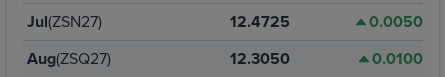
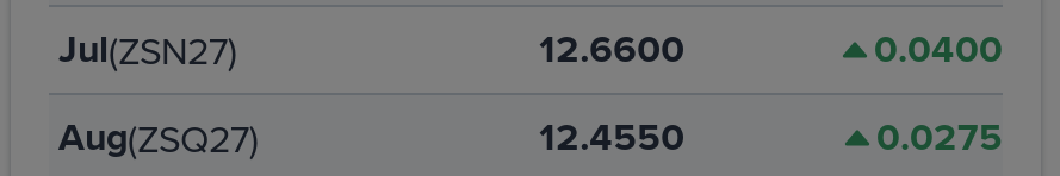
[230,10,290,33] 12.4725 -> [539,21,685,76] 12.6600
[369,10,423,33] 0.0050 -> [874,21,1003,76] 0.0400
[230,47,290,70] 12.3050 -> [539,109,685,164] 12.4550
[372,47,423,70] 0.0100 -> [876,109,1003,164] 0.0275

